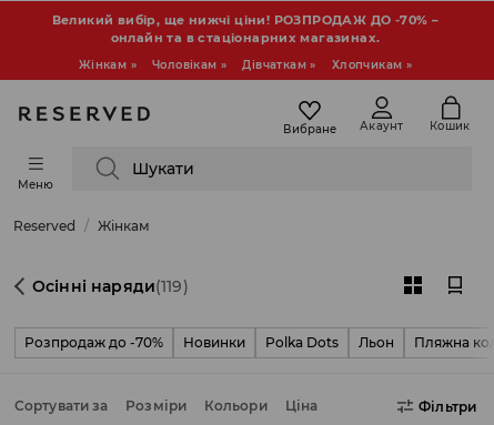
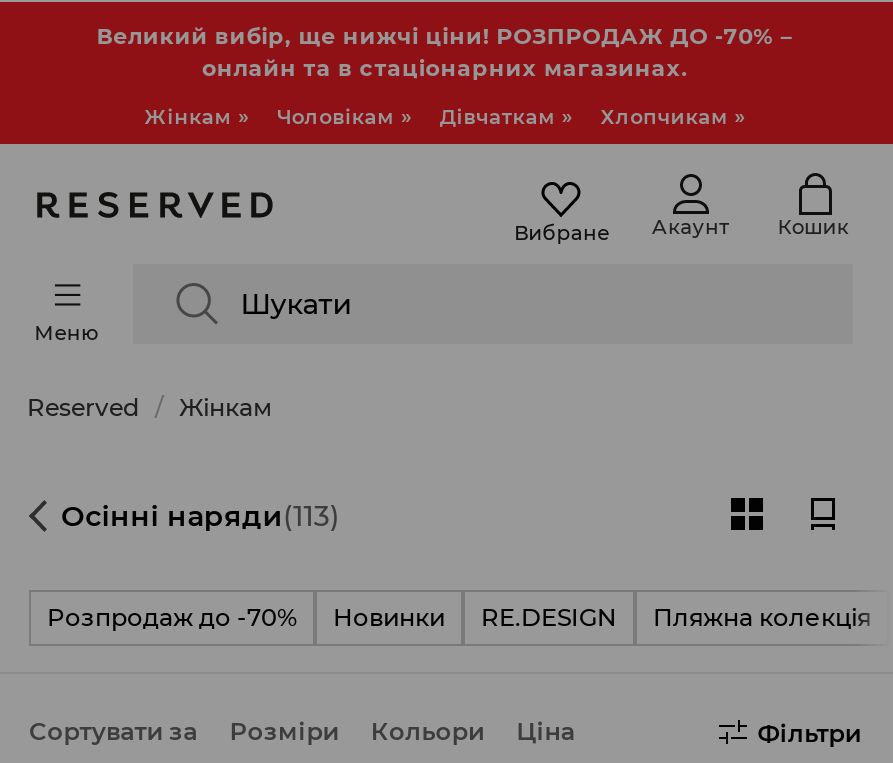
[32,276,188,296] Осінні наряди(119) -> [61,498,340,534] Осінні наряди(113)
[265,334,394,351] Polka Dots | Льон -> [481,602,617,632] RE.DESIGN

